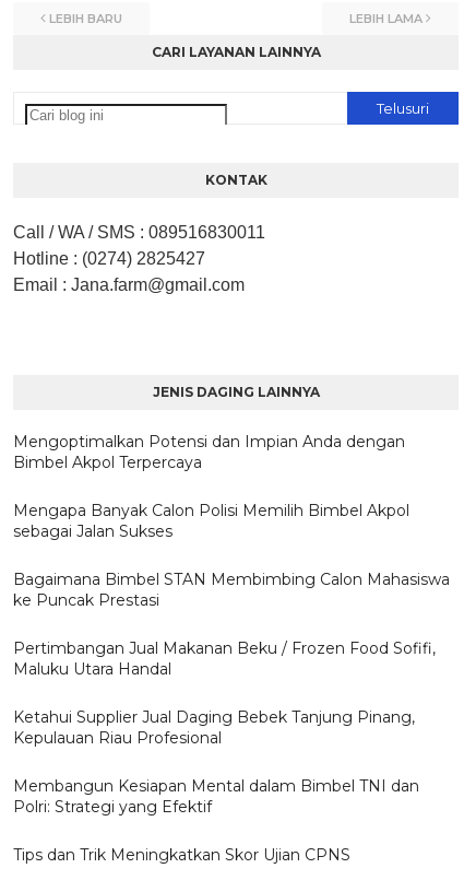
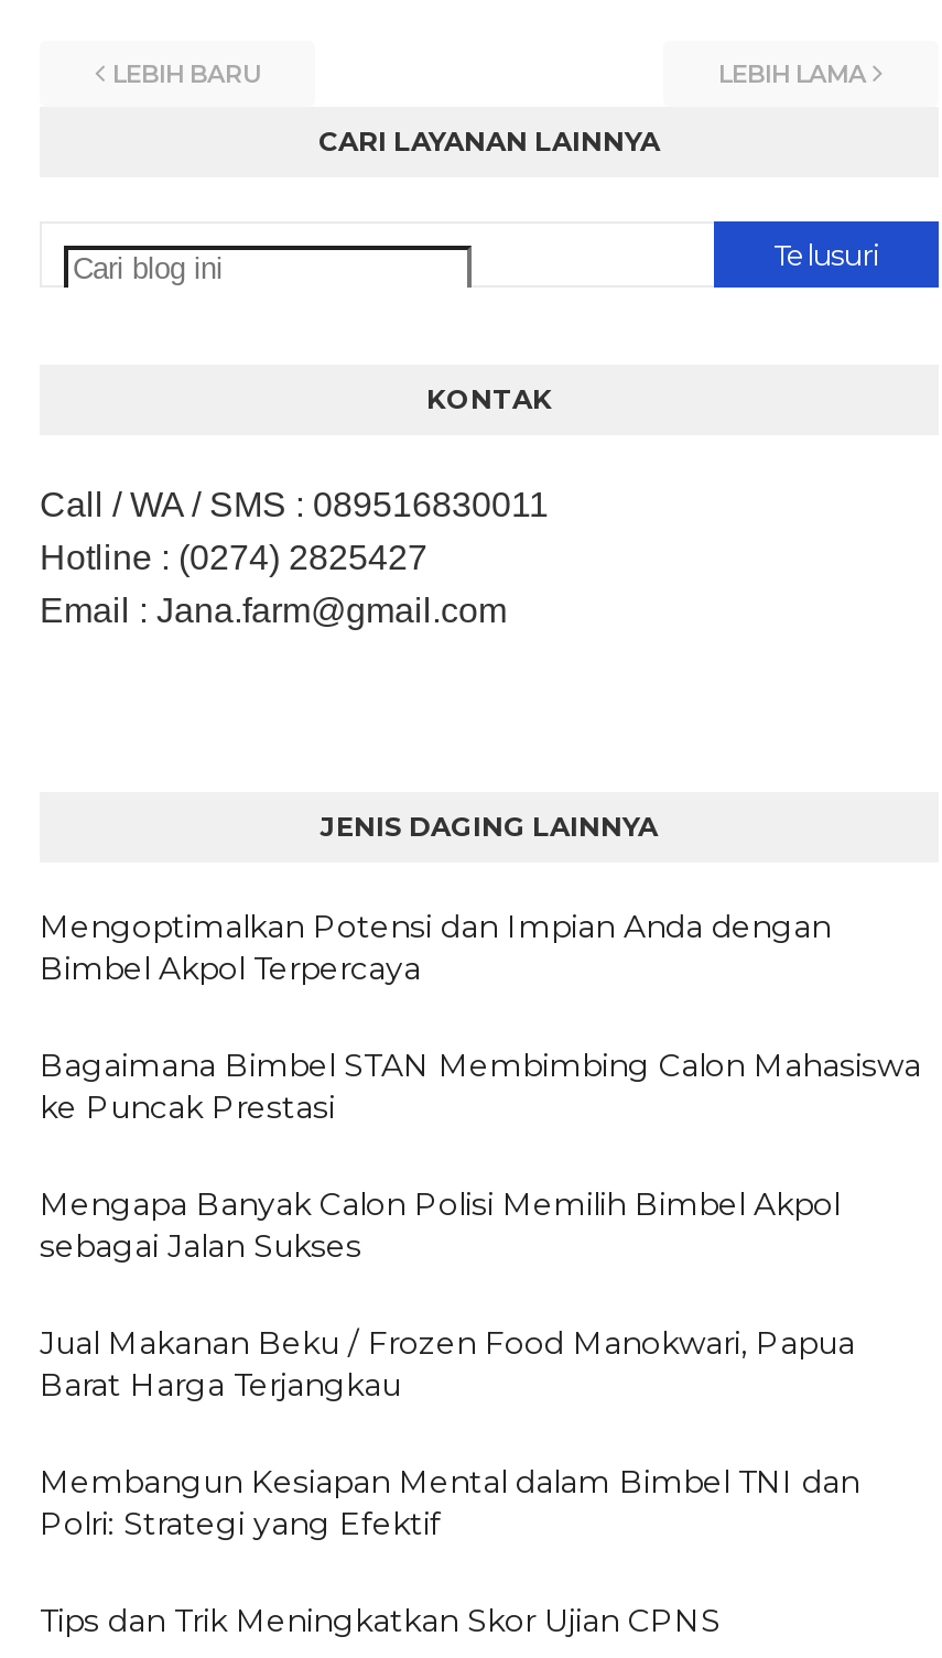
moved [13,501,409,541] -> [40,1184,840,1266]: Mengapa Banyak Calon Polisi Memilih Bimbel Akpol | sebagai Jalan Sukses
moved [13,570,450,610] -> [40,1045,921,1127]: Bagaimana Bimbel STAN Membimbing Calon Mahasiswa | ke Puncak Prestasi
[13,638,436,748] Pertimbangan Jual Makanan Beku / Frozen Food Sofifi, | Maluku Utara Handal | Ketahui Supplier Jual Daging Bebek Tanjung Pinang, | Kepulauan Riau Profesional -> [40,1323,855,1405] Jual Makanan Beku / Frozen Food Manokwari, Papua | Barat Harga Terjangkau

